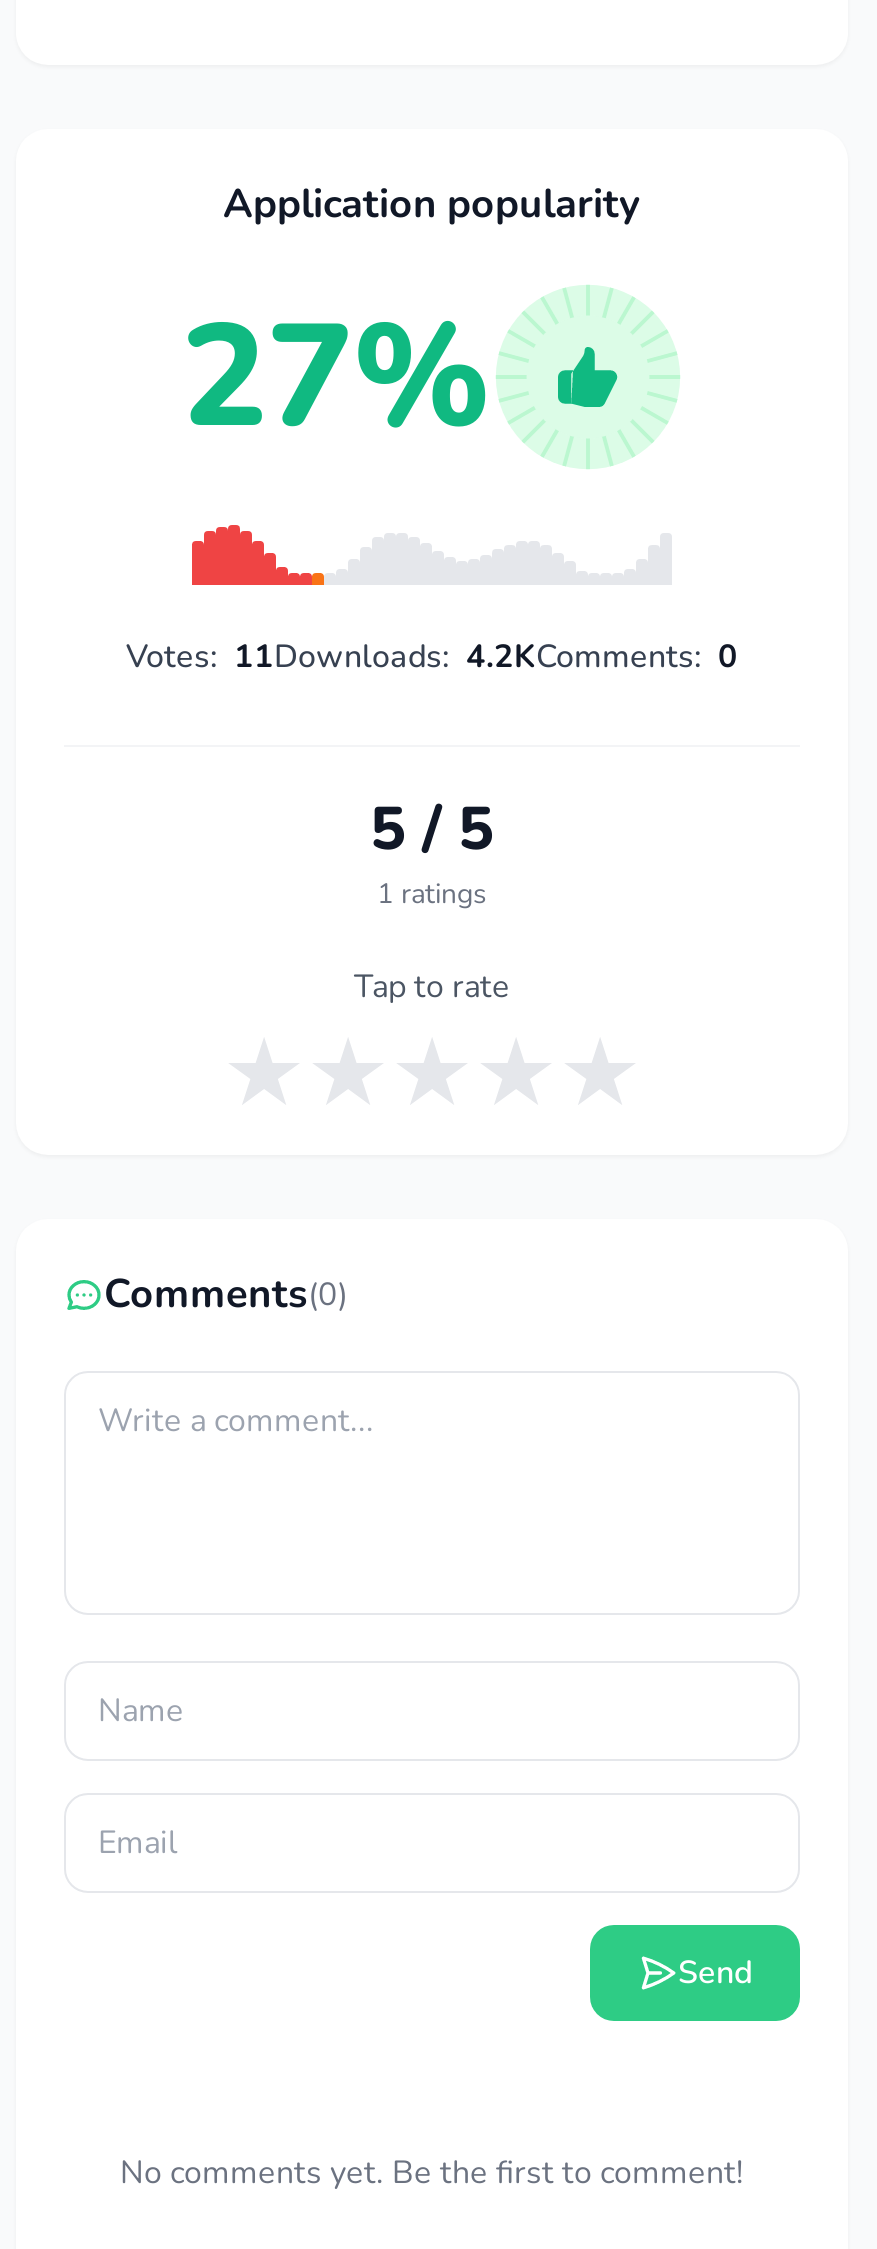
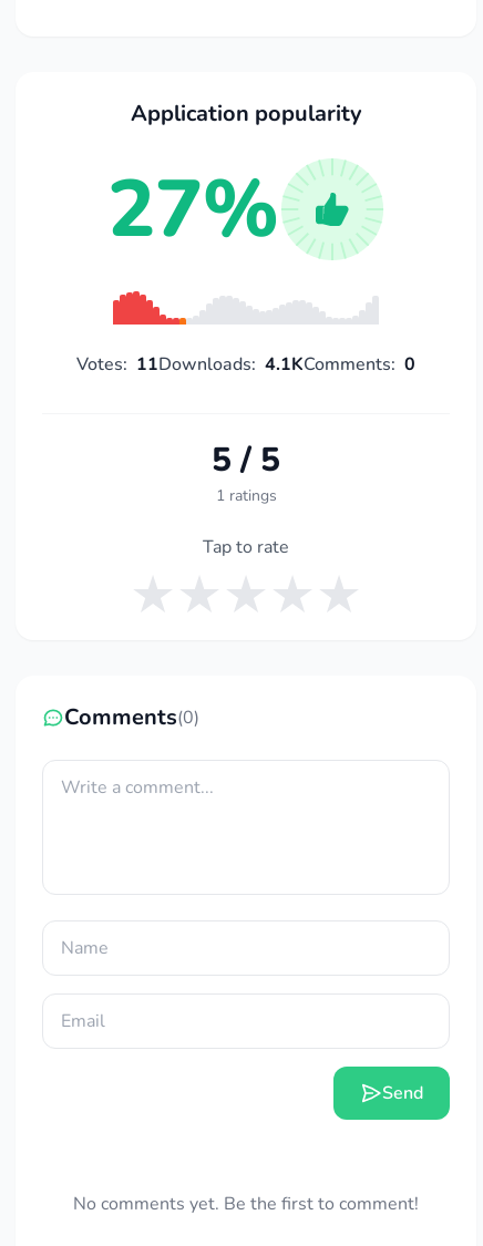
[126,635,738,679] Votes: 11Downloads: 4.2KComments: 0 -> [76,352,415,377] Votes: 11Downloads: 4.1KComments: 0

